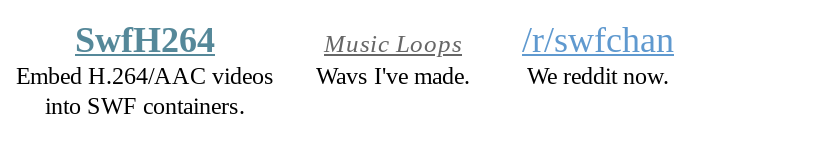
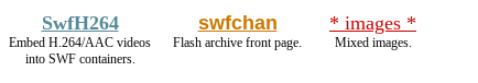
[316,30,470,90] Music Loops | Wavs I've made. -> [173,12,302,50] swfchan | Flash archive front page.
[522,20,674,90] /r/swfchan | We reddit now. -> [329,12,416,50] * images * | Mixed images.

